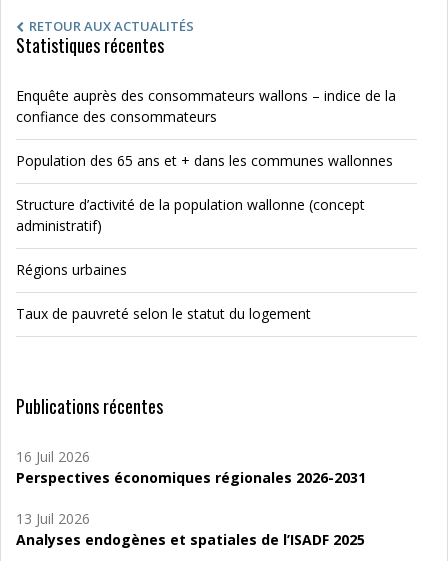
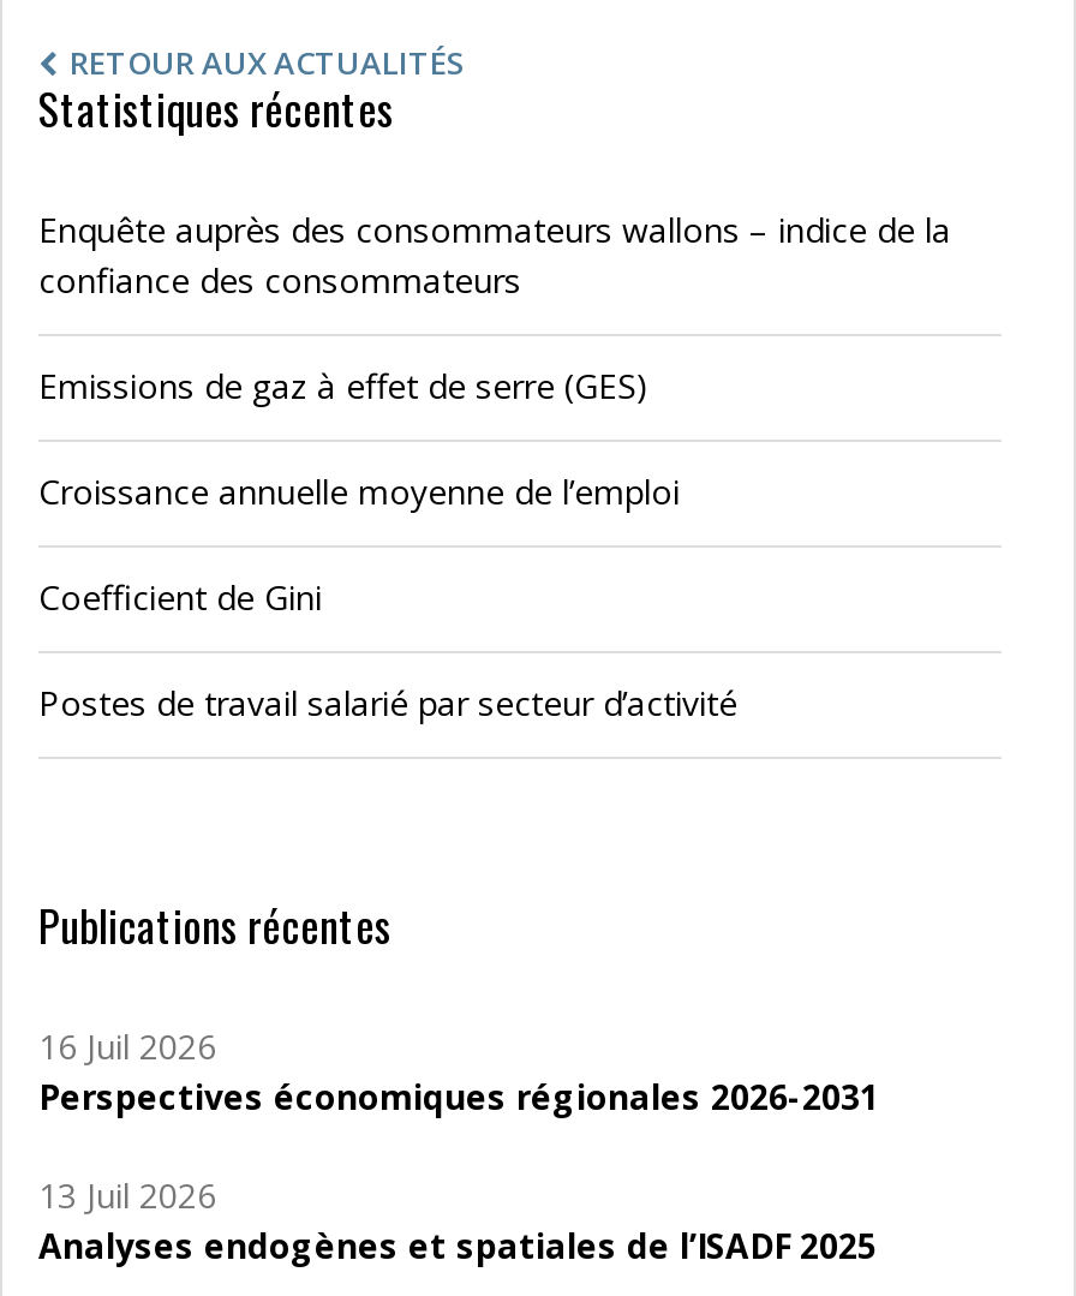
[16,151,393,170] Population des 65 ans et + dans les communes wallonnes -> [38,363,648,408] Emissions de gaz à effet de serre (GES)
[16,195,365,235] Structure d’activité de la population wallonne (concept | administratif) -> [38,468,680,514] Croissance annuelle moyenne de l’emploi
[16,260,127,279] Régions urbaines -> [38,574,322,620] Coefficient de Gini
[16,304,311,323] Taux de pauvreté selon le statut du logement -> [38,680,737,725] Postes de travail salarié par secteur d’activité

